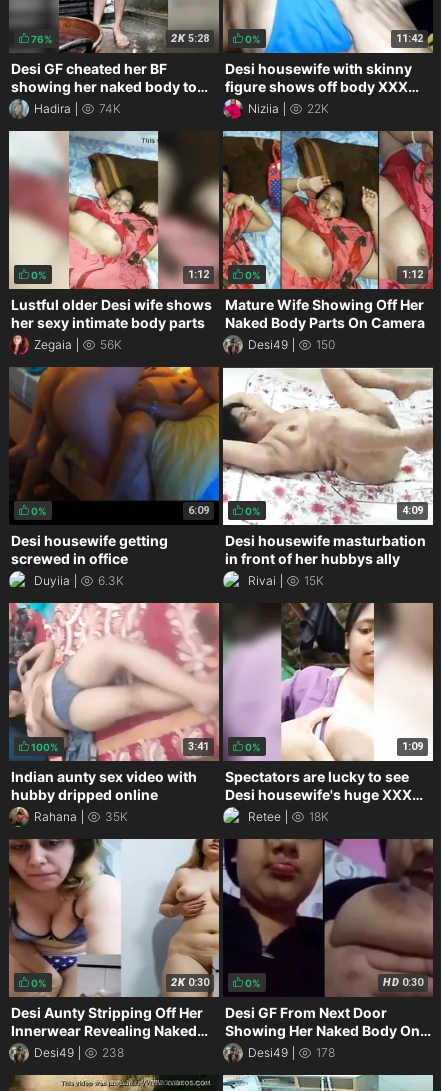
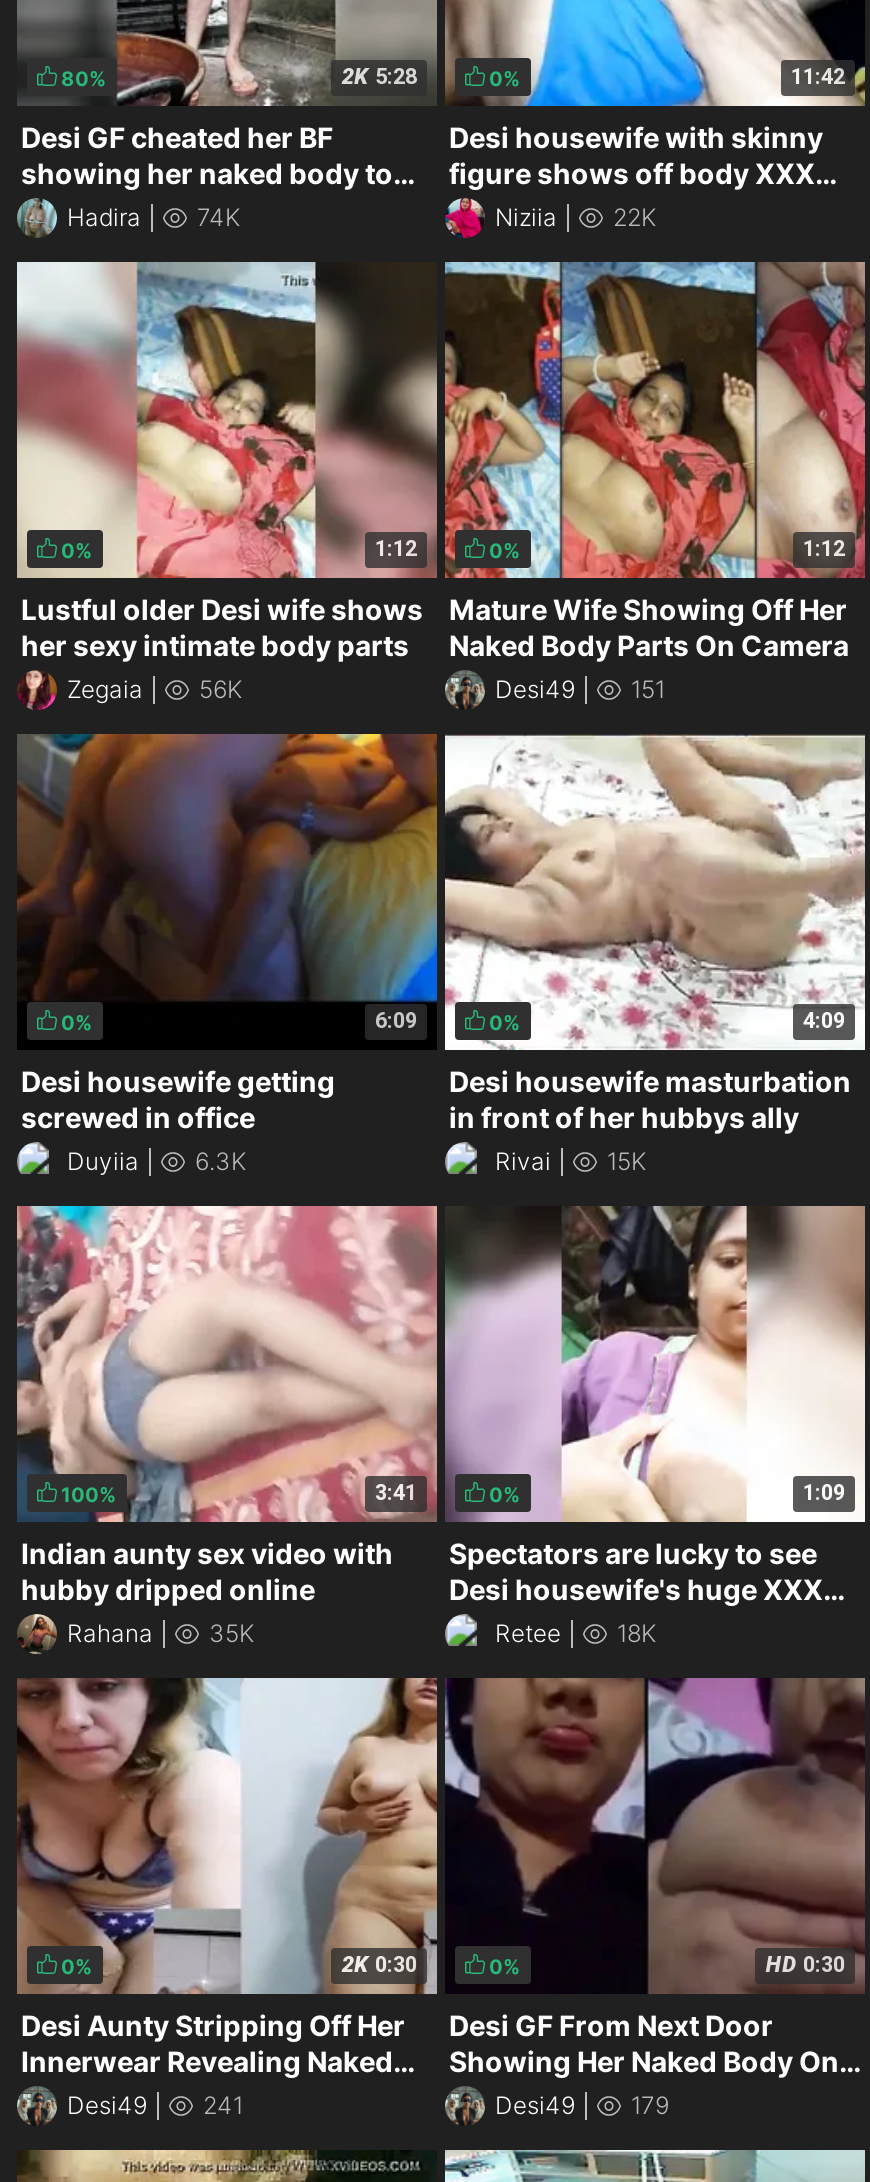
[29,33,53,45] 76% -> [57,66,107,90] 80%
[248,337,335,352] Desi49 150 -> [495,674,665,704] Desi49 151
[102,1045,124,1060] 238 -> [203,2090,243,2120] 241
[316,1045,335,1060] 178 -> [631,2090,669,2120] 179

